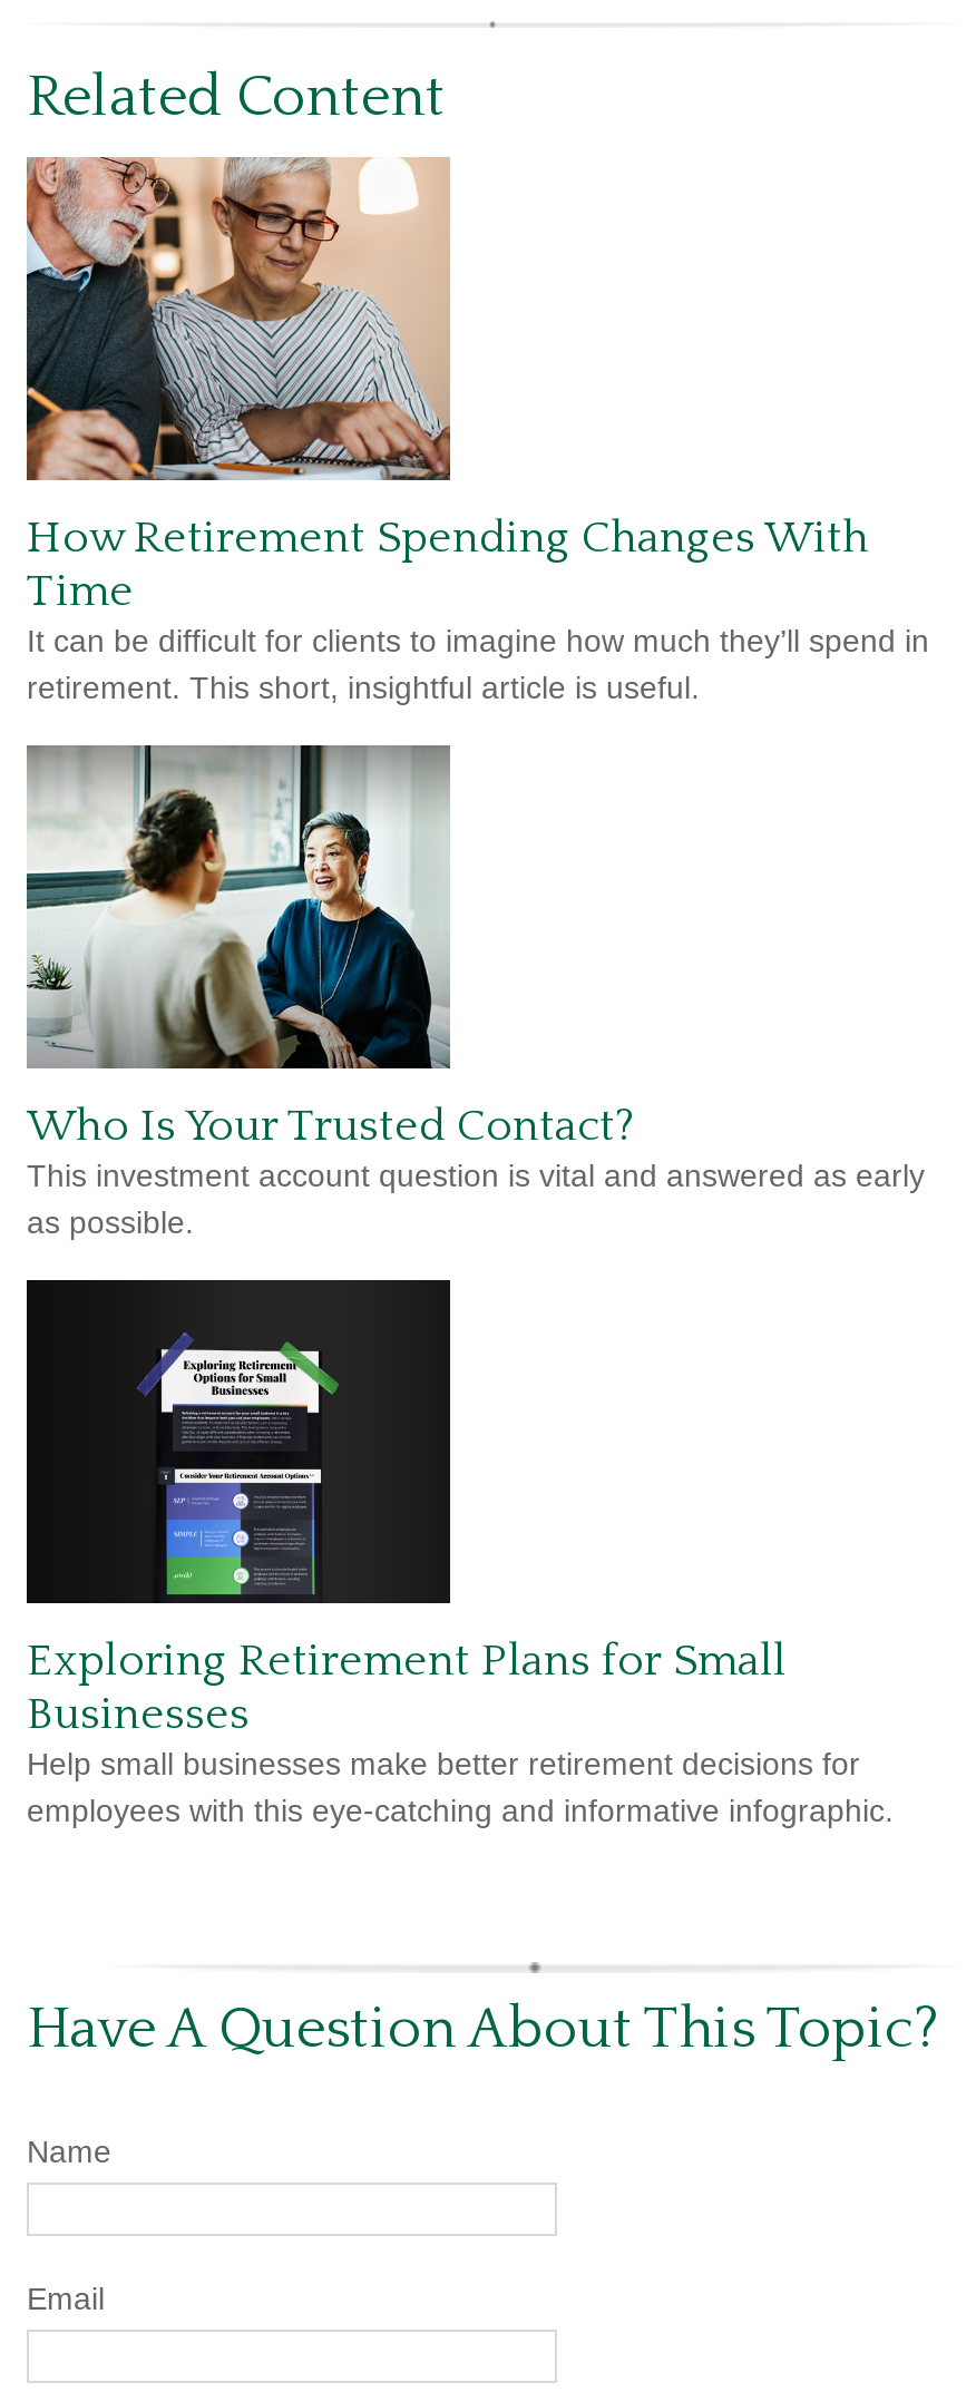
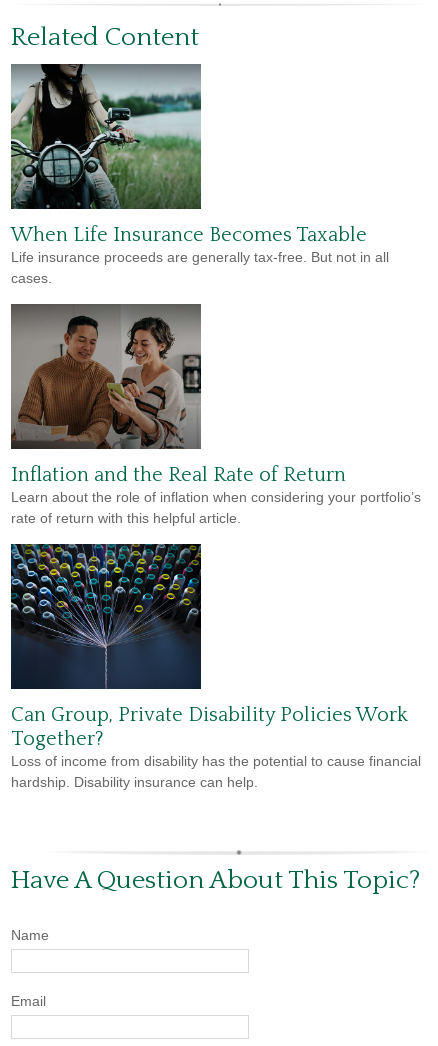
[25,155,929,705] [image] | How Retirement Spending Changes With | Time | It can be difficult for clients to imagine how much they’ll spend in | retirement. This short, insightful article is useful. -> [11,63,389,286] [image] | When Life Insurance Becomes Taxable | Life insurance proceeds are generally tax-free. But not in all | cases.
[25,745,925,1240] [image] | Who Is Your Trusted Contact? | This investment account question is vital and answered as early | as possible. -> [11,318,421,526] [image] | Inflation and the Real Rate of Return | Learn about the role of inflation when considering your portfolio’s | rate of return with this helpful article.
[27,1278,894,1828] [image] | Exploring Retirement Plans for Small | Businesses | Help small businesses make better retirement decisions for | employees with this eye-catching and informative infographic. -> [10,544,421,790] [image] | Can Group, Private Disability Policies Work | Together? | Loss of income from disability has the potential to cause financial | hardship. Disability insurance can help.

